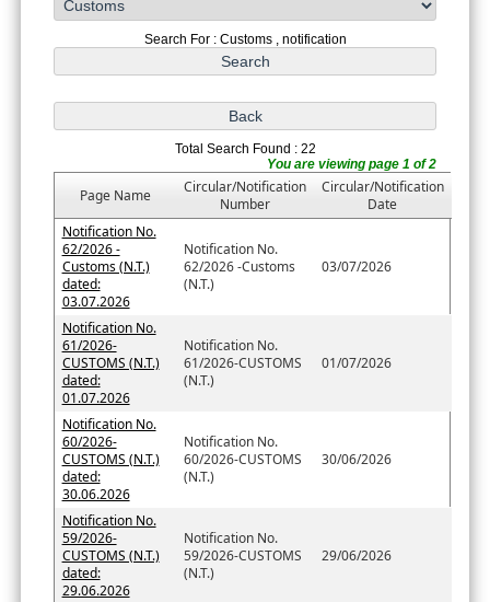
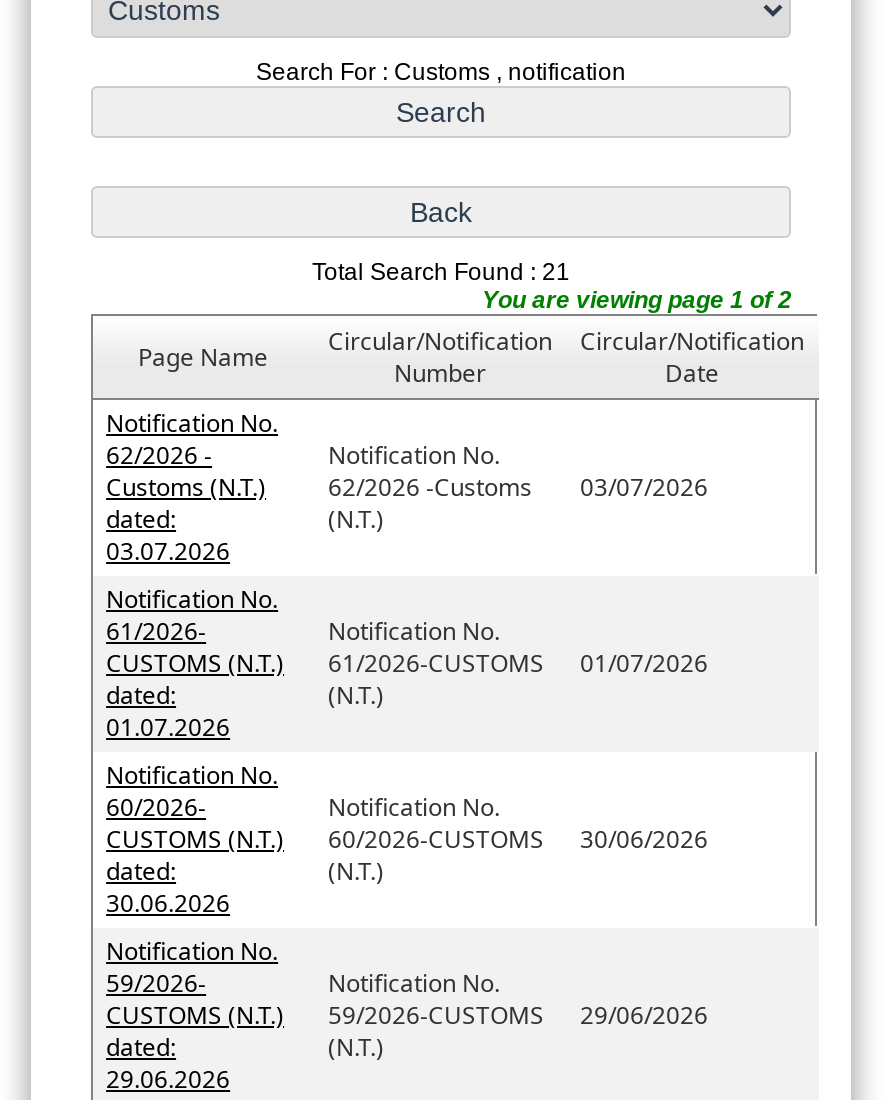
[174,141,316,157] Total Search Found : 22 -> [312,258,570,286] Total Search Found : 21

